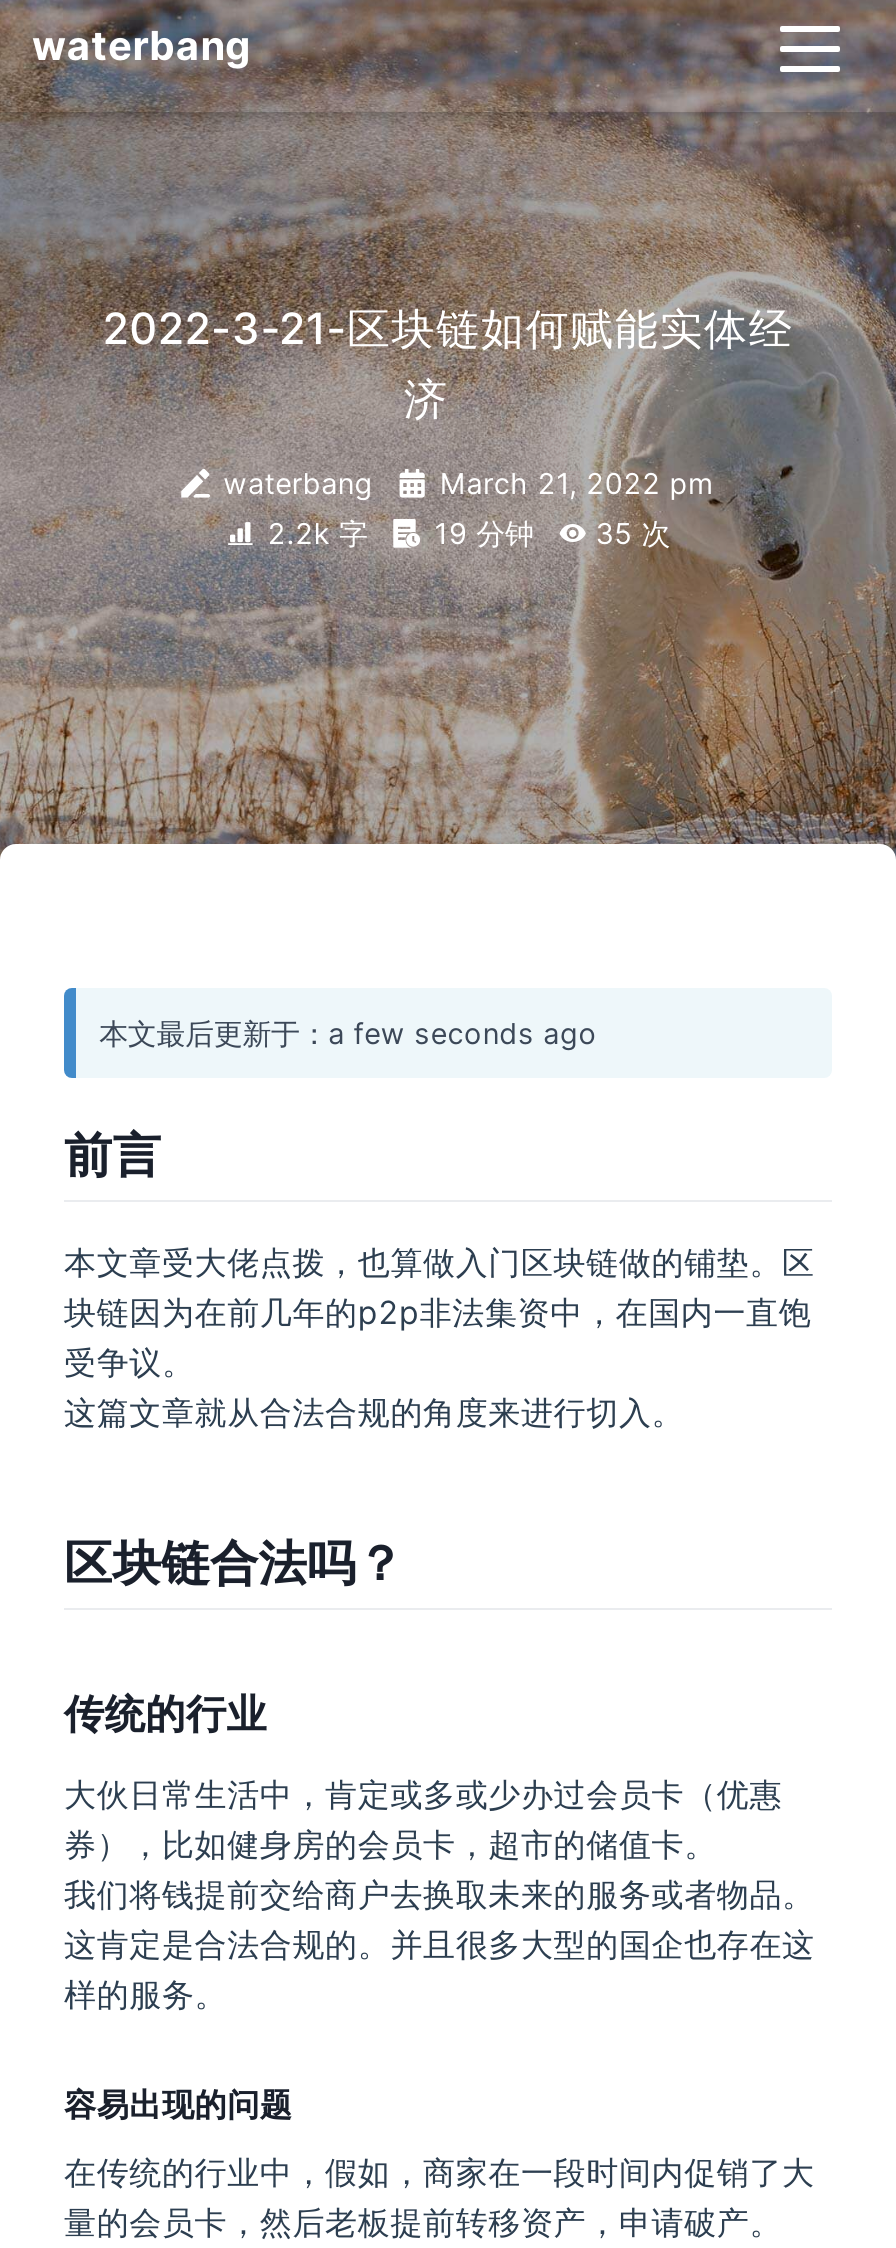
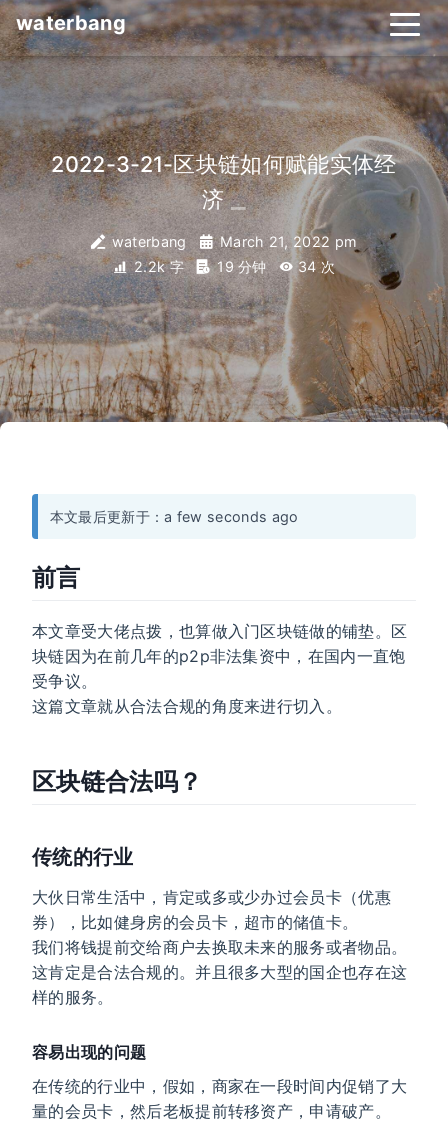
[259,515,670,549] 2.2k 字 19 分钟 35次 -> [130,257,335,274] 2.2k 字 19 分钟 34次

